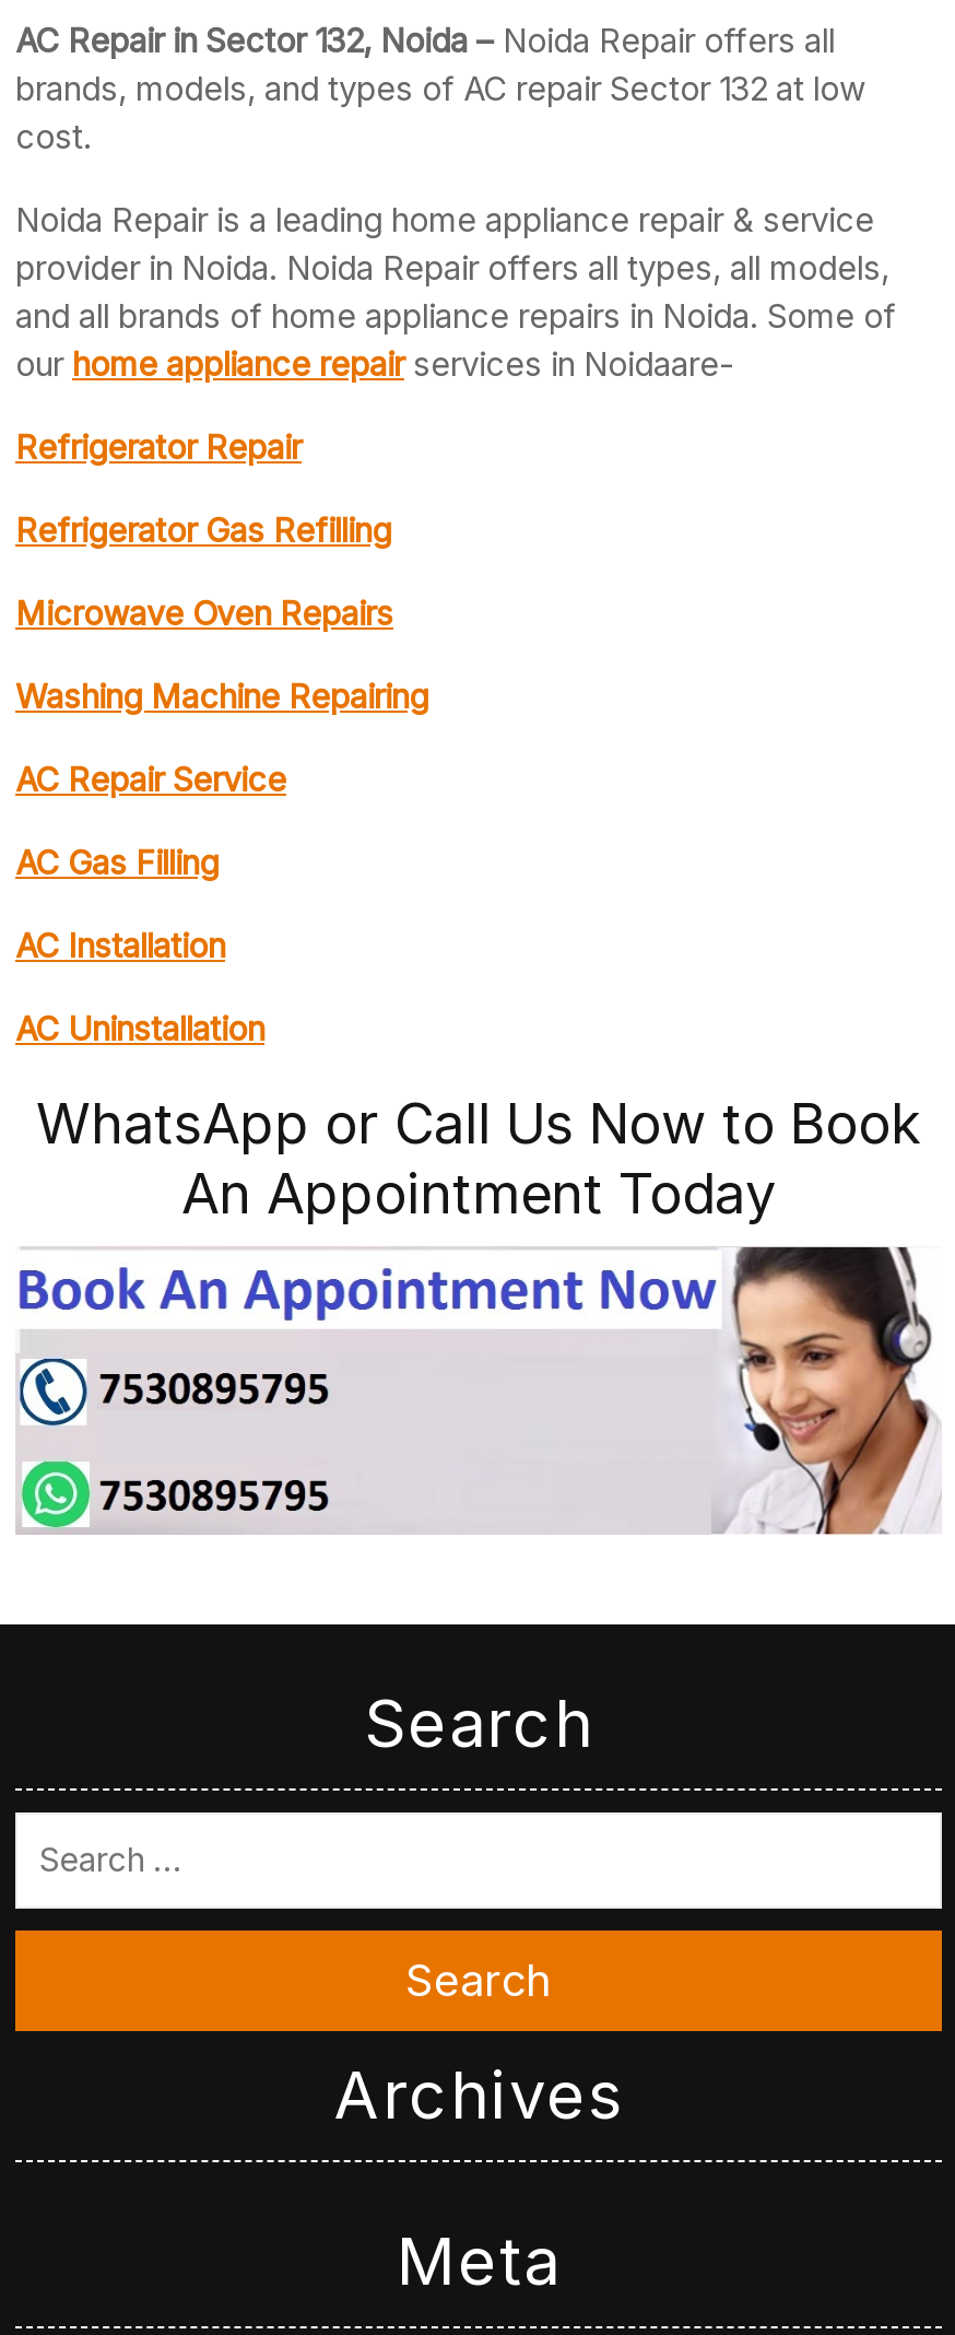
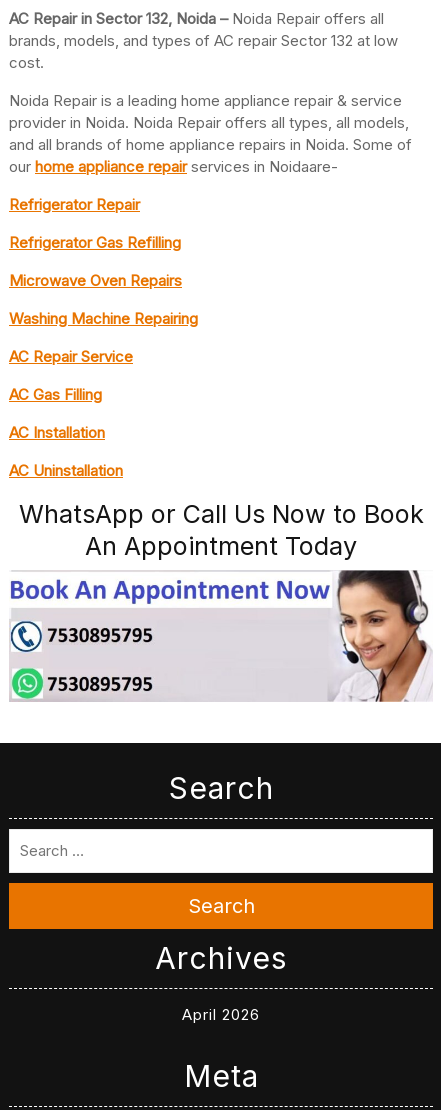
none -> [182,1005,260,1024] April 2026

